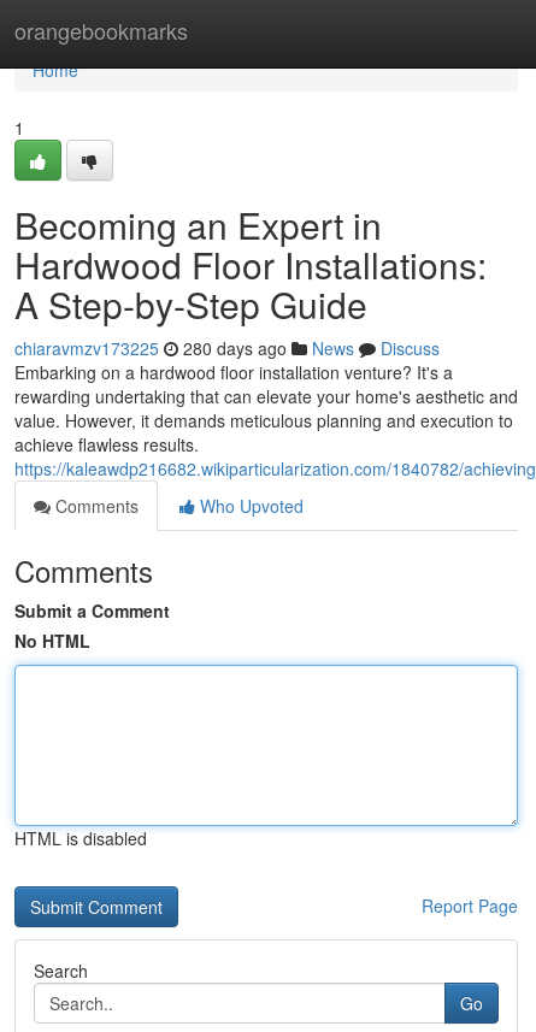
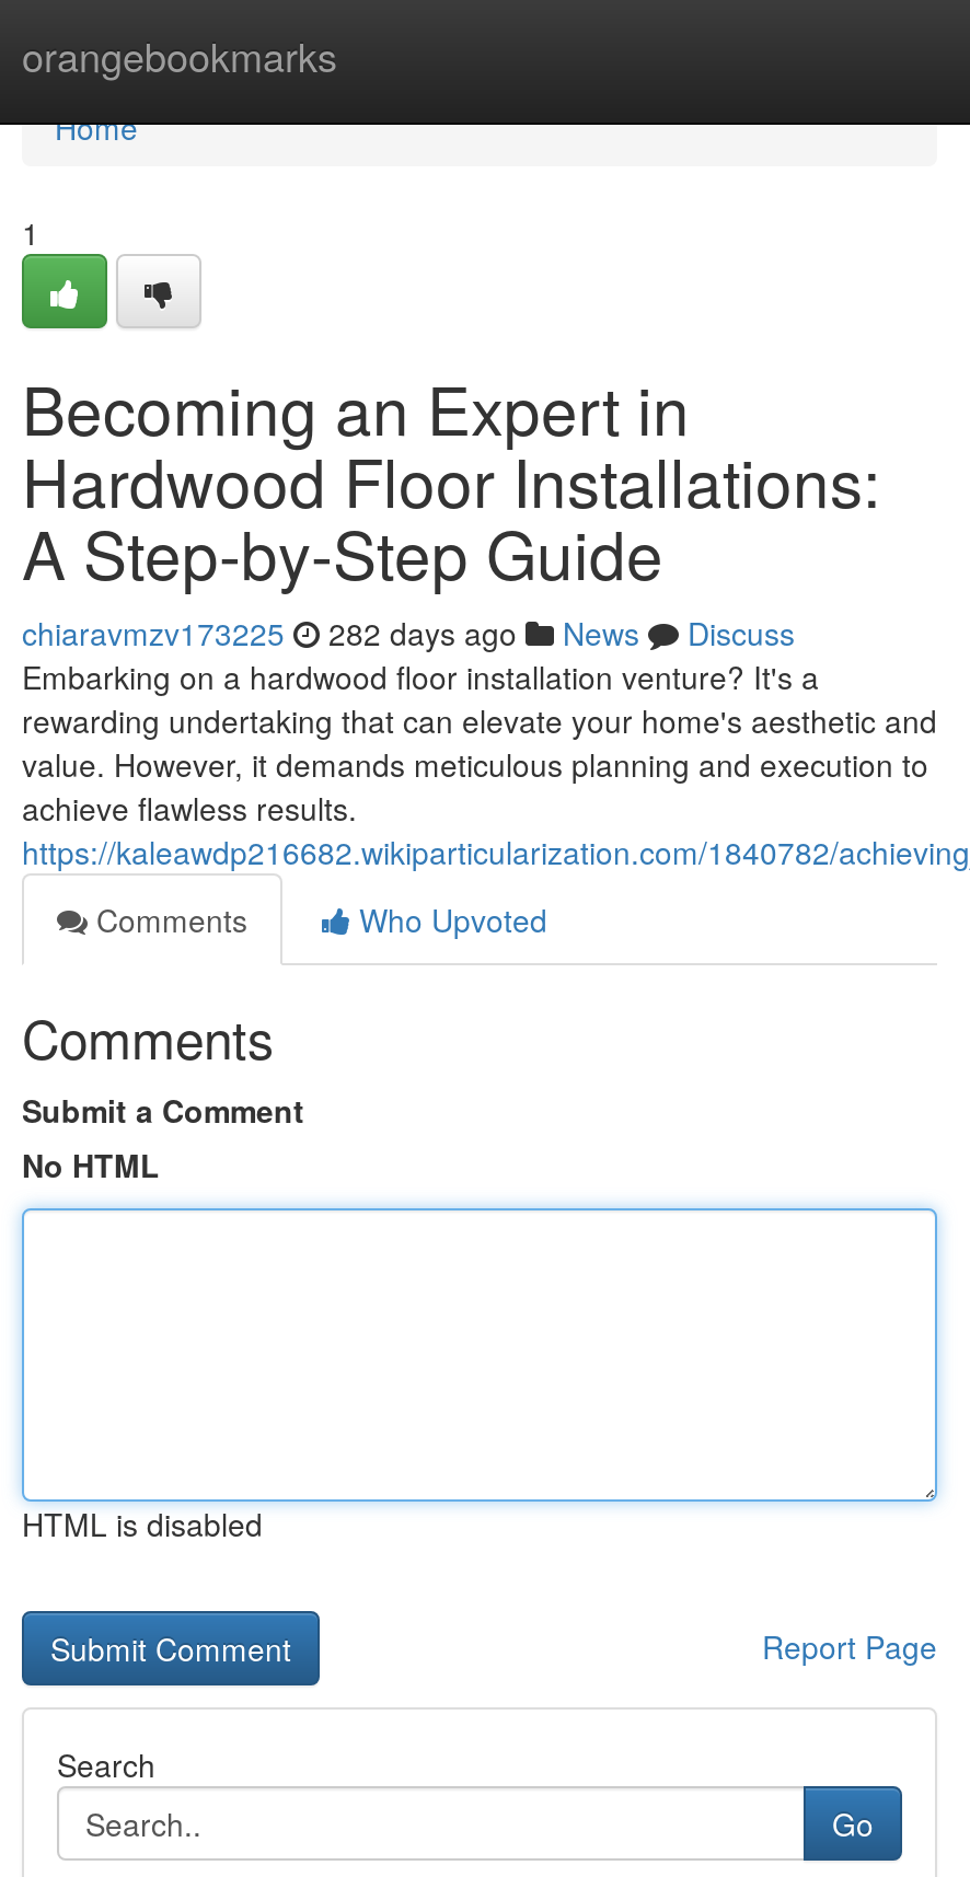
[14,336,440,360] chiaravmzv173225 280 days ago News Discuss -> [22,611,795,654] chiaravmzv173225 282 days ago News Discuss

